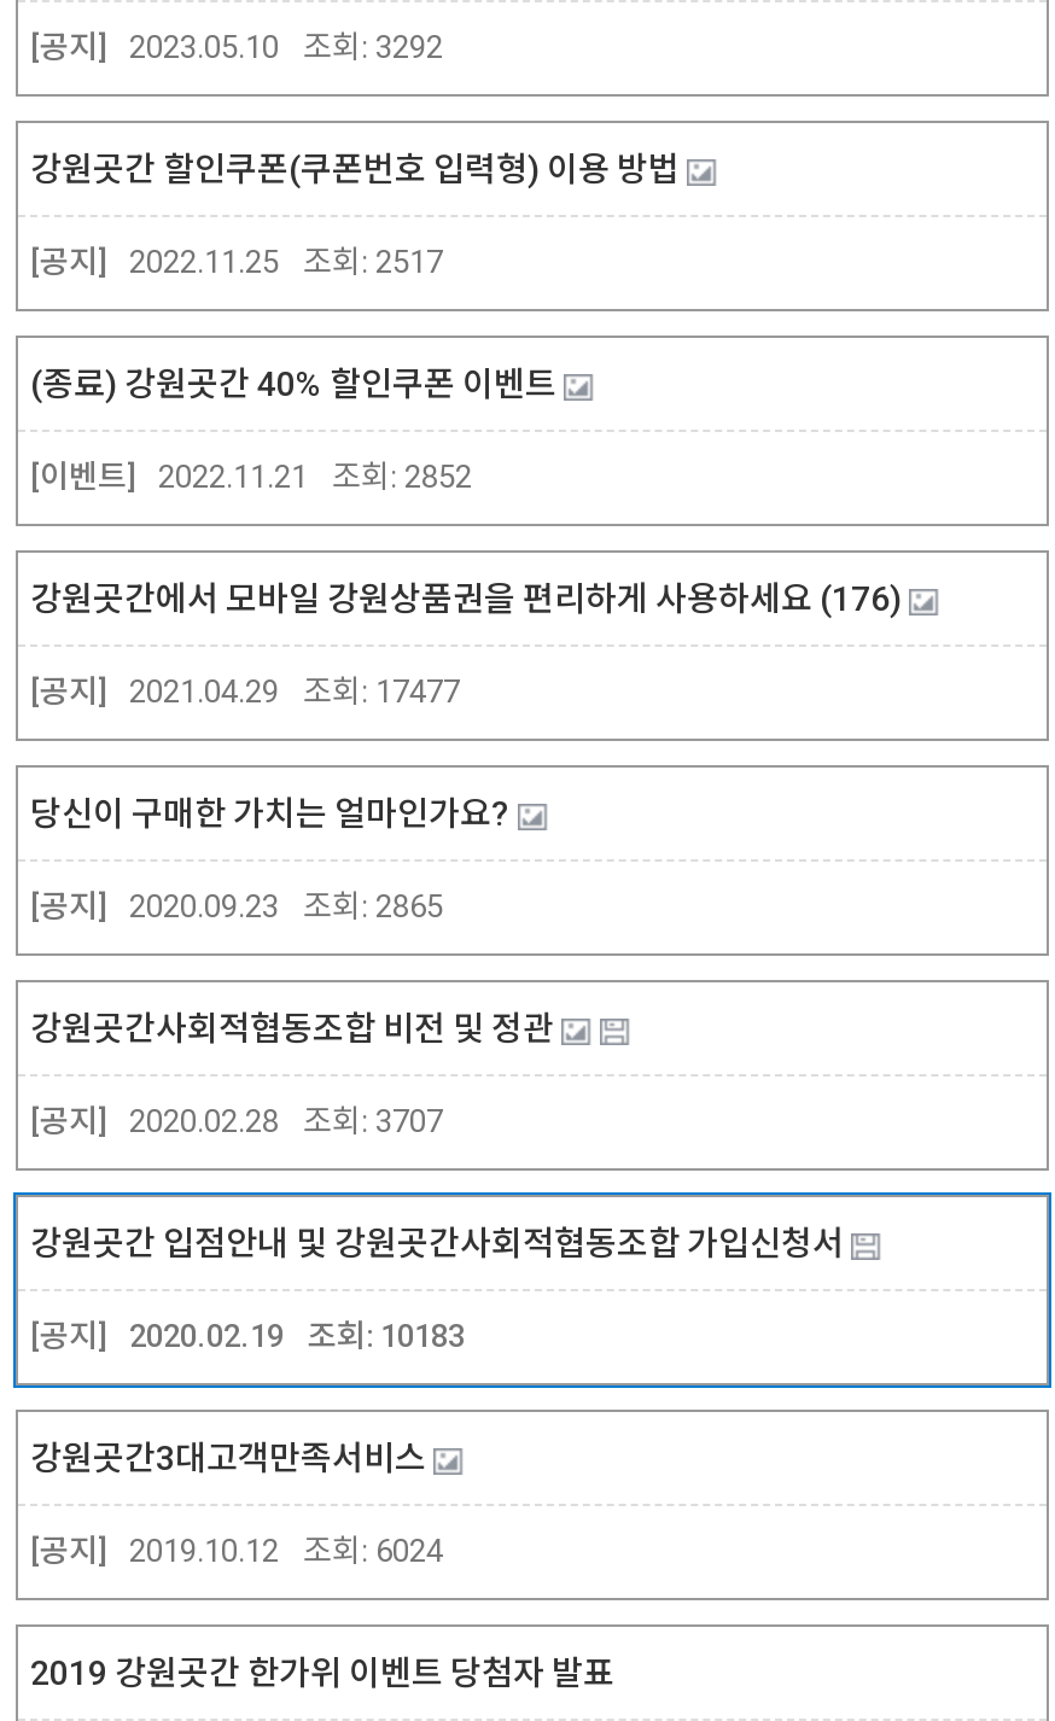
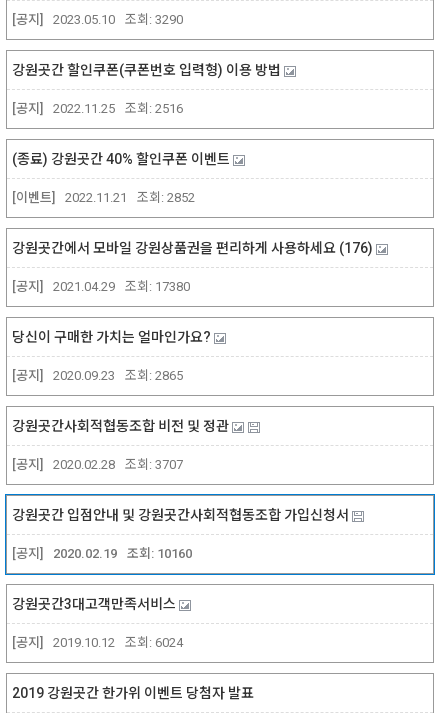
[30,29,443,65] [공지] 2023.05.10 조회: 3292 -> [12,12,183,27] [공지] 2023.05.10 조회: 3290
[30,244,443,280] [공지] 2022.11.25 조회: 2517 -> [12,101,183,116] [공지] 2022.11.25 조회: 2516
[30,673,460,710] [공지] 2021.04.29 조회: 17477 -> [12,279,190,294] [공지] 2021.04.29 조회: 17380
[30,1318,465,1354] [공지] 2020.02.19 조회: 10183 -> [12,546,192,561] [공지] 2020.02.19 조회: 10160

